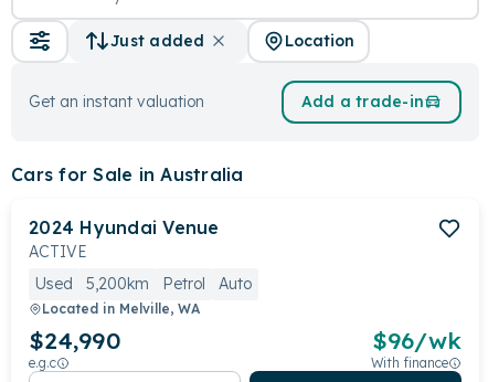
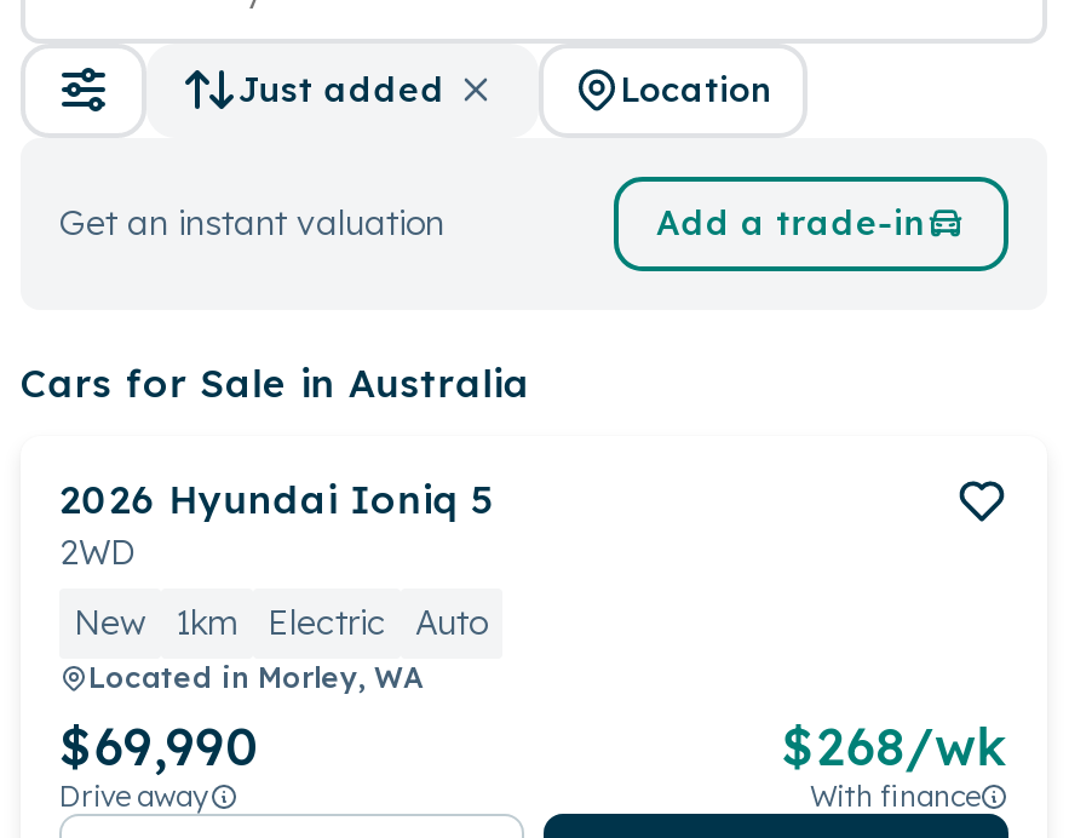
[29,216,219,262] 2024 Hyundai Venue | ACTIVE -> [59,475,493,574] 2026 Hyundai Ioniq 5 | 2WD
[35,274,205,294] Used | 5,200km | Petrol -> [74,601,386,644] New | 1km | Electric
[29,300,200,371] Located in Melville, WA | $24,990 | e.g.c -> [59,659,423,814] Located in Morley, WA | $69,990 | Drive away
[372,326,462,354] $96/wk -> [781,714,1008,777] $268/wk

